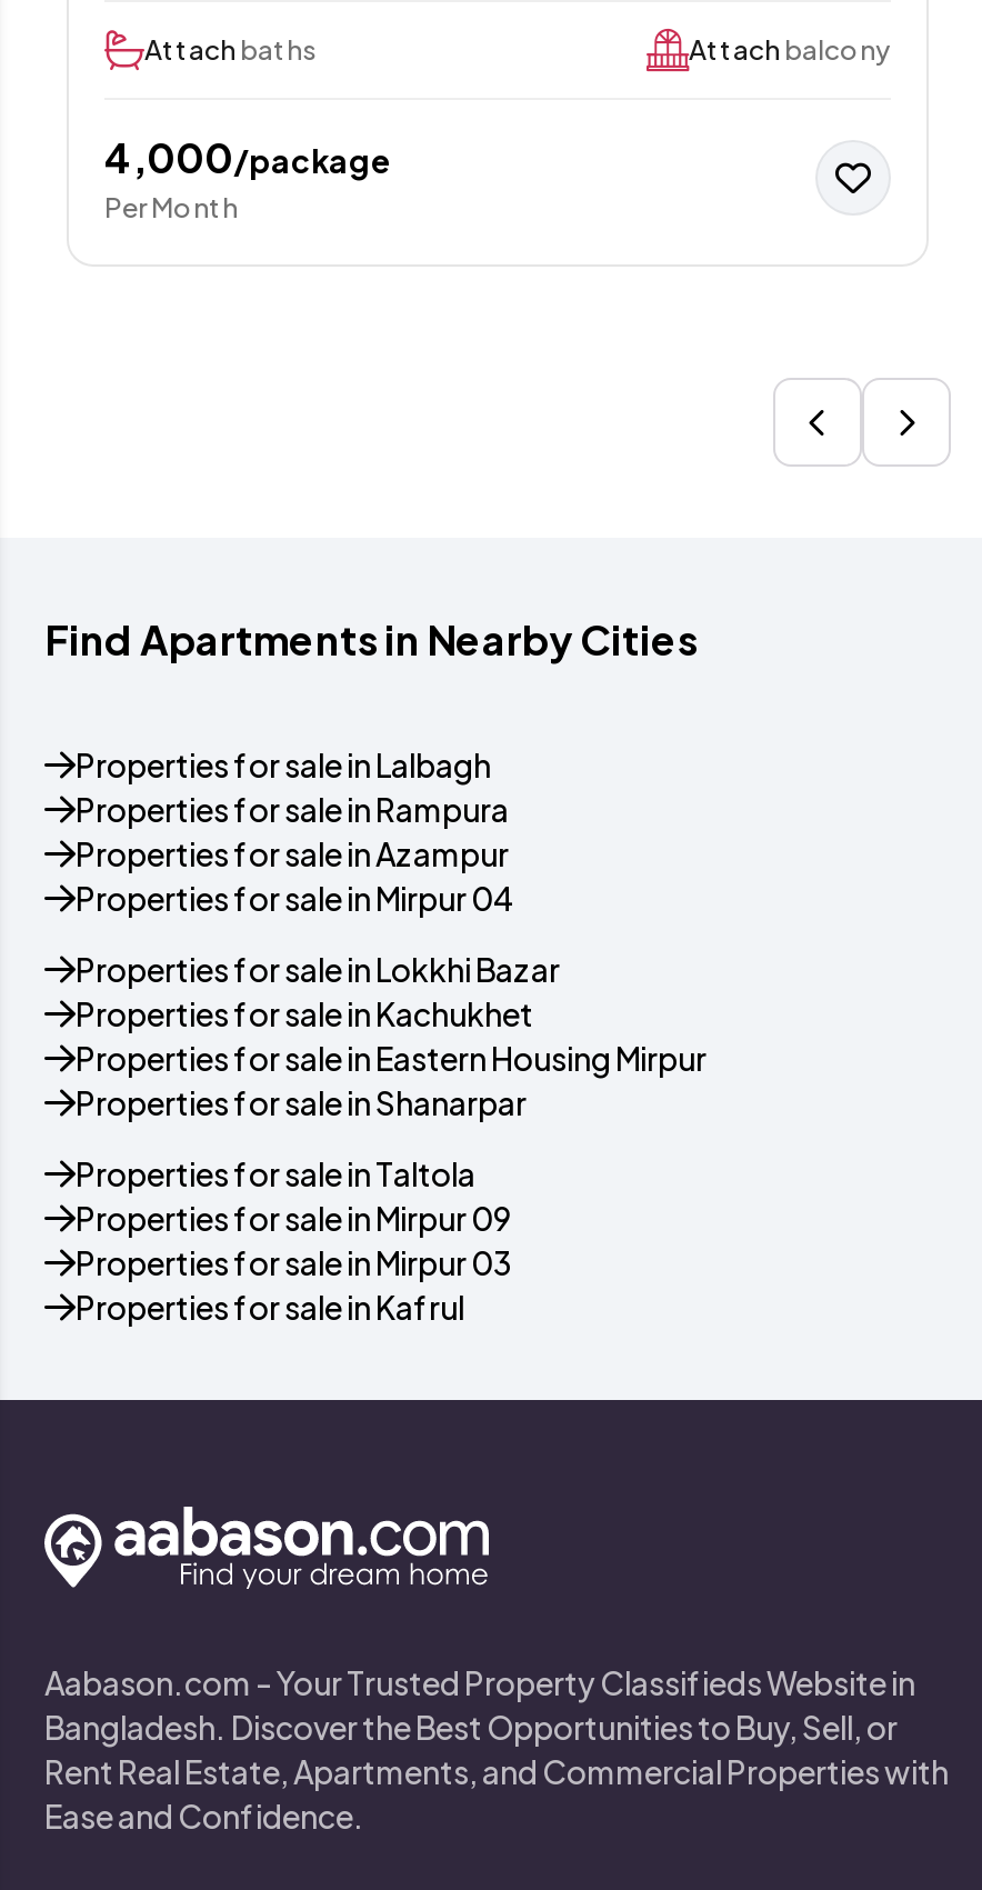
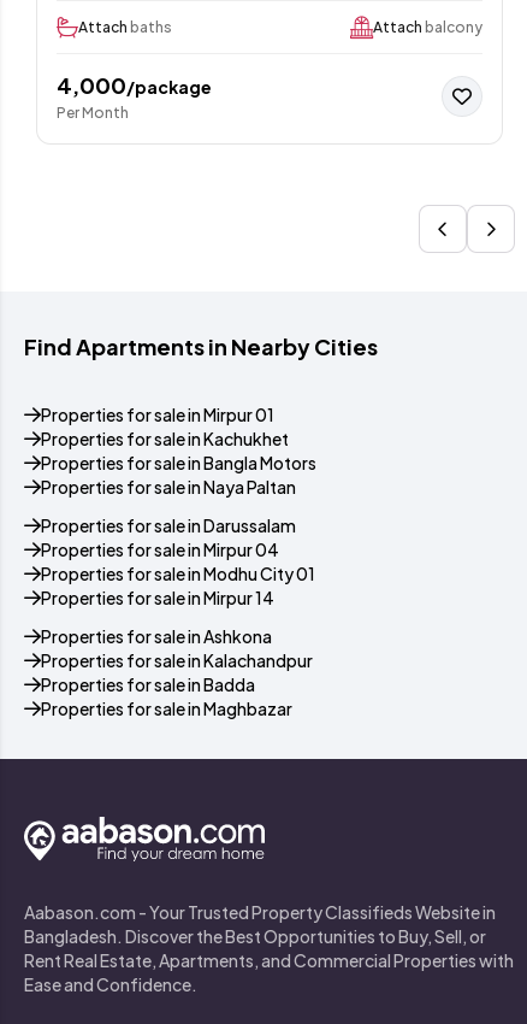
[76,745,560,989] Properties for sale in Lalbagh | Properties for sale in Rampura | Properties for sale in Azampur | Properties for sale in Lokkhi Bazar -> [41,404,274,426] Properties for sale in Mirpur 01
moved [76,878,515,918] -> [41,539,279,560]: Properties for sale in Mirpur 04
moved [76,994,533,1034] -> [41,428,289,450]: Properties for sale in Kachukhet
[76,1038,707,1327] Properties for sale in Eastern Housing Mirpur | Properties for sale in Shanarpar | Properties for sale in Taltola | Properties for sale in Mirpur 09 | Properties for sale in Mirpur 03 | Properties for sale in Kafrul -> [41,452,316,719] Properties for sale in Bangla Motors | Properties for sale in Naya Paltan | Properties for sale in Darussalam | Properties for sale in Modhu City 01 | Properties for sale in Mirpur 14 | Properties for sale in Ashkona | Properties for sale in Kalachandpur | Properties for sale in Badda | Properties for sale in Maghbazar

